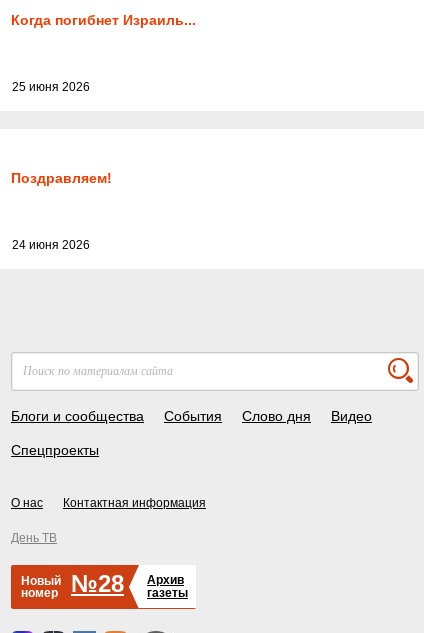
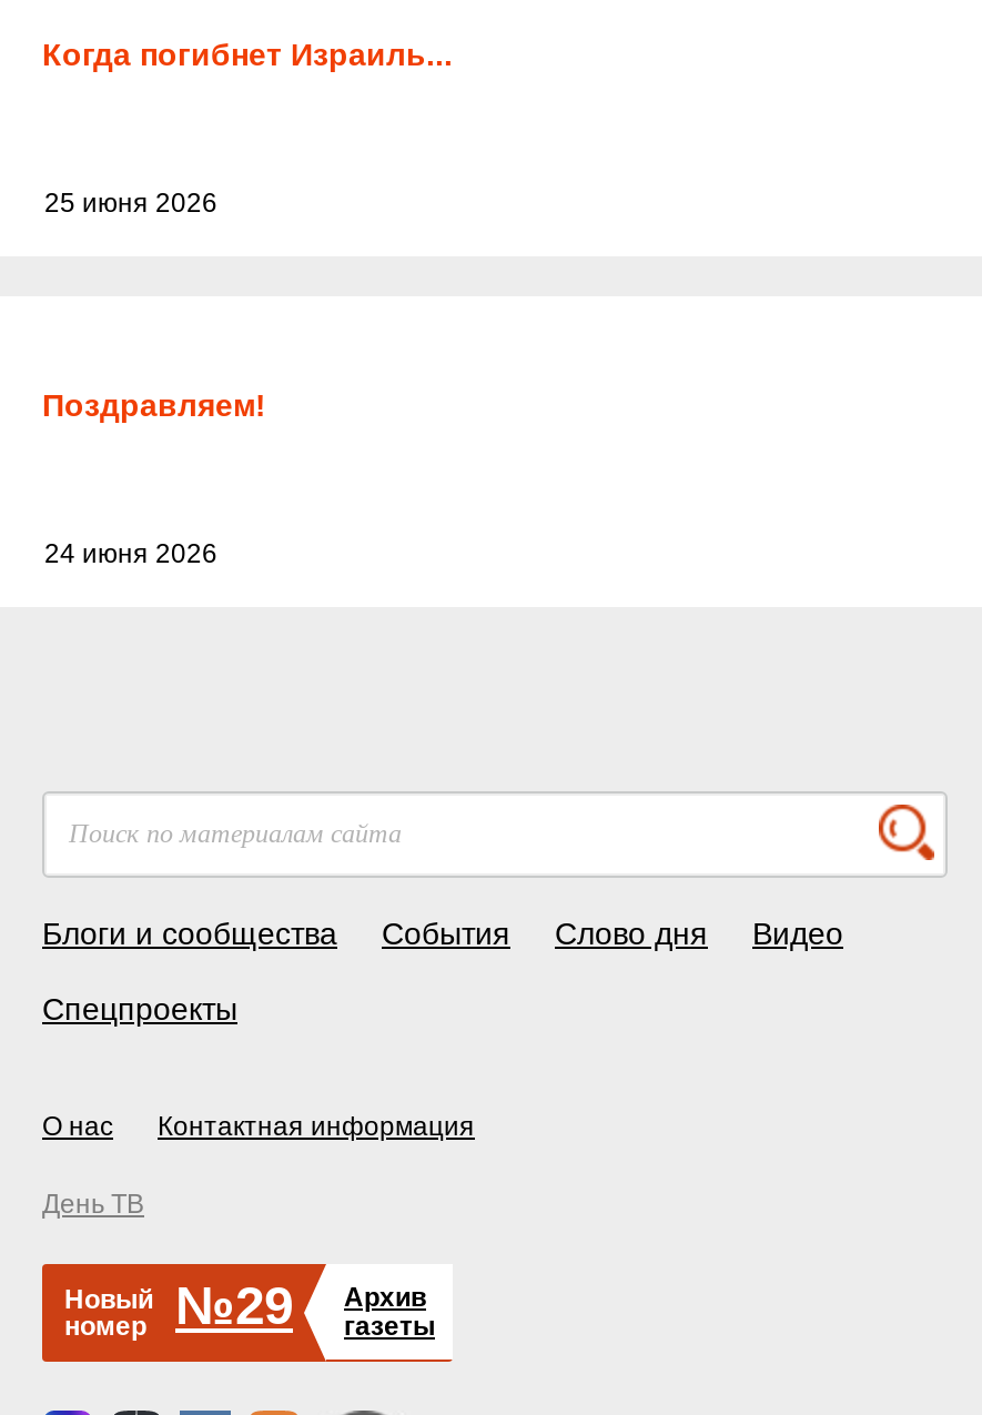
[21,570,188,600] Новый номер №28 Архив газеты -> [64,1275,435,1342] Новый номер №29 Архив газеты

